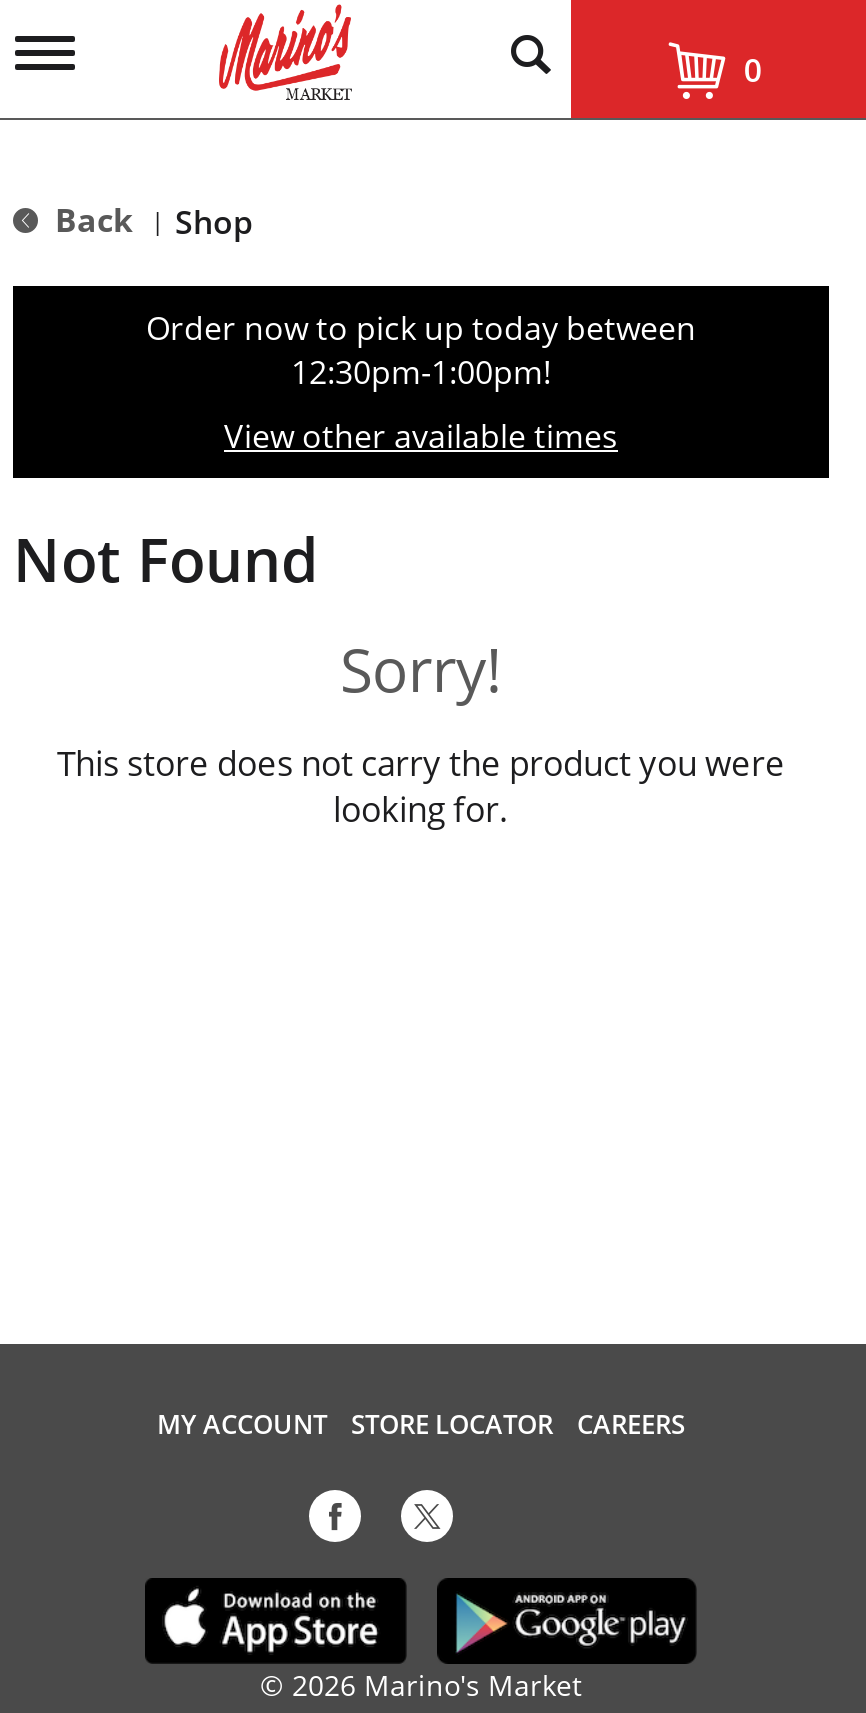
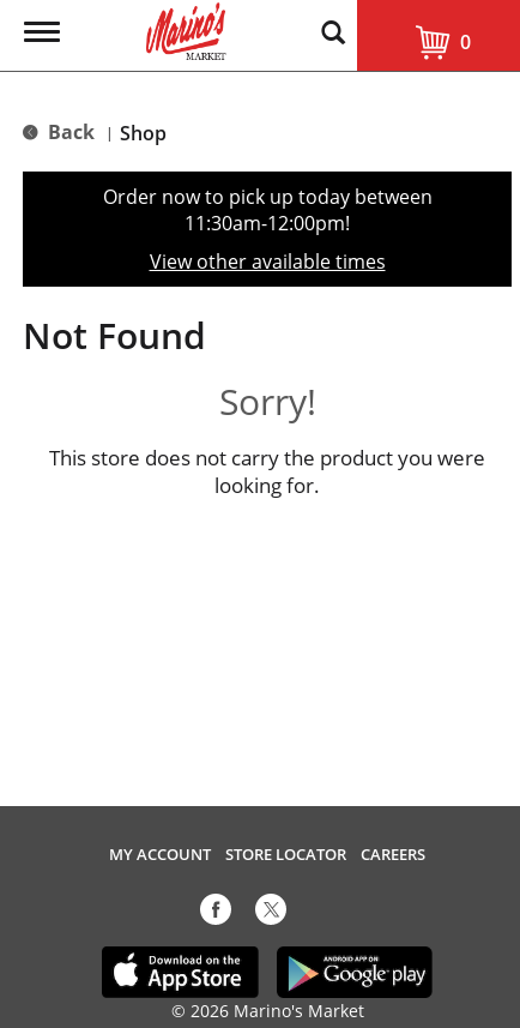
[291,350,551,394] 12:30pm-1:00pm! -> [185,210,350,236] 11:30am-12:00pm!

